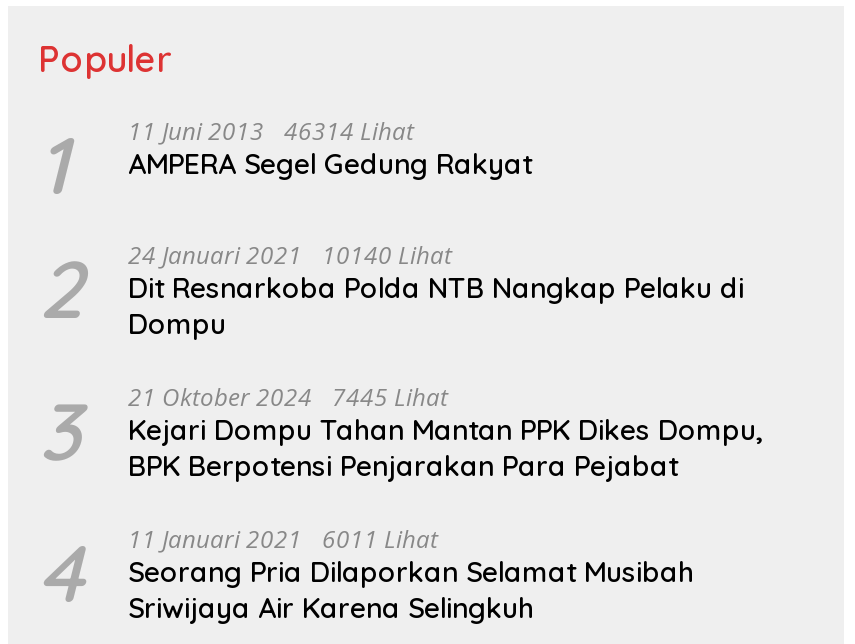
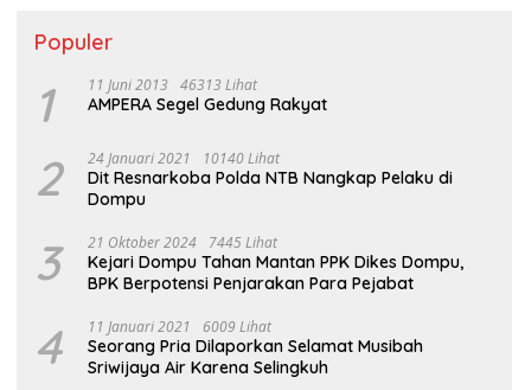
[38,113,532,213] 1 11 Juni 2013 46314 Lihat AMPERA Segel Gedung Rakyat -> [34,75,327,134] 1 11 Juni 2013 46313 Lihat AMPERA Segel Gedung Rakyat
[128,521,438,555] 11 Januari 2021 6011 Lihat -> [88,317,271,337] 11 Januari 2021 6009 Lihat

